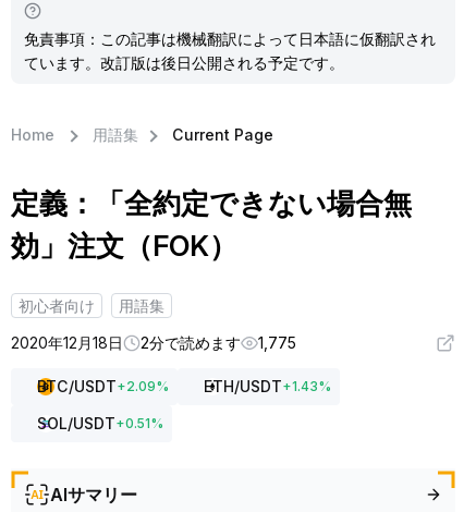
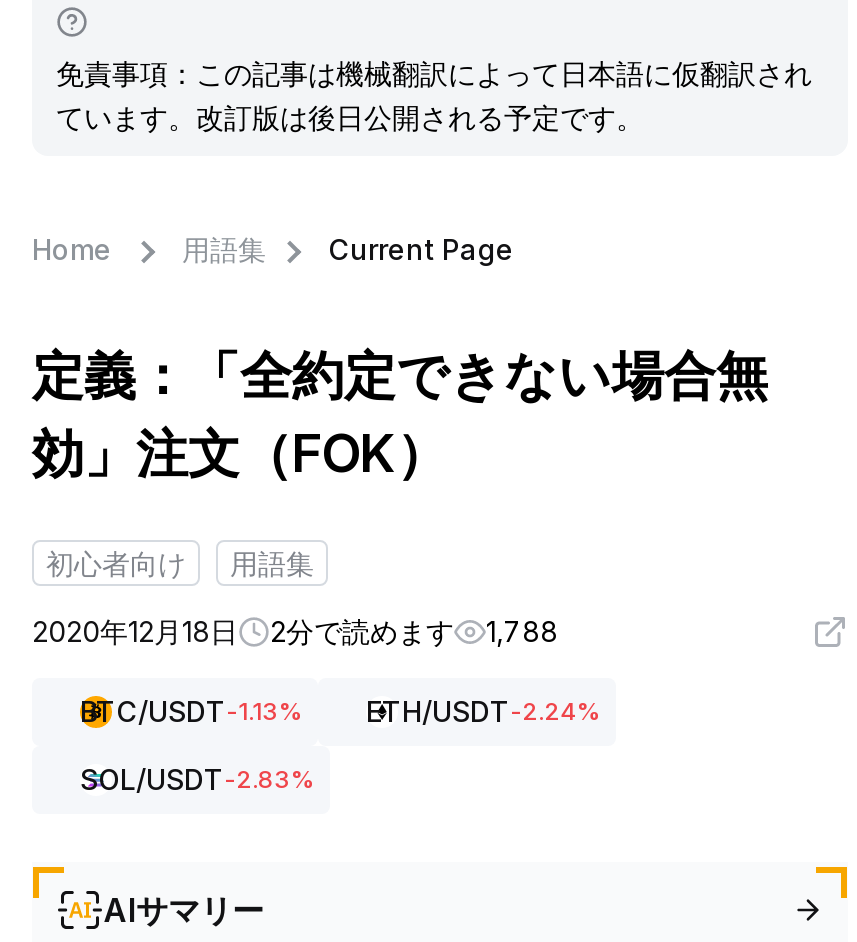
[11,333,296,352] 2020年12月18日 2分で読めます 1,775 -> [32,614,558,648] 2020年12月18日 2分で読めます 1,788
[37,377,331,395] BTC/USDT + 2.09% | ETH/USDT + 1.43% -> [80,694,600,728] BTC/USDT-1.13% | ETH/USDT-2.24%
[37,414,163,432] SOL/USDT + 0.51% -> [80,762,314,796] SOL/USDT-2.83%

